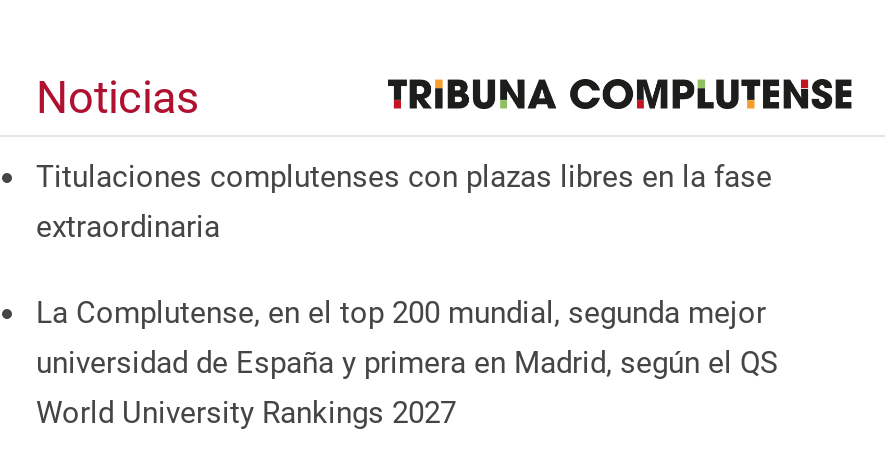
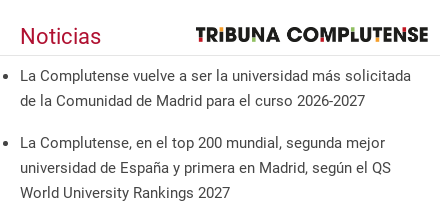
[36,159,772,245] Titulaciones complutenses con plazas libres en la fase | extraordinaria -> [20,67,411,110] La Complutense vuelve a ser la universidad más solicitada | de la Comunidad de Madrid para el curso 2026-2027

